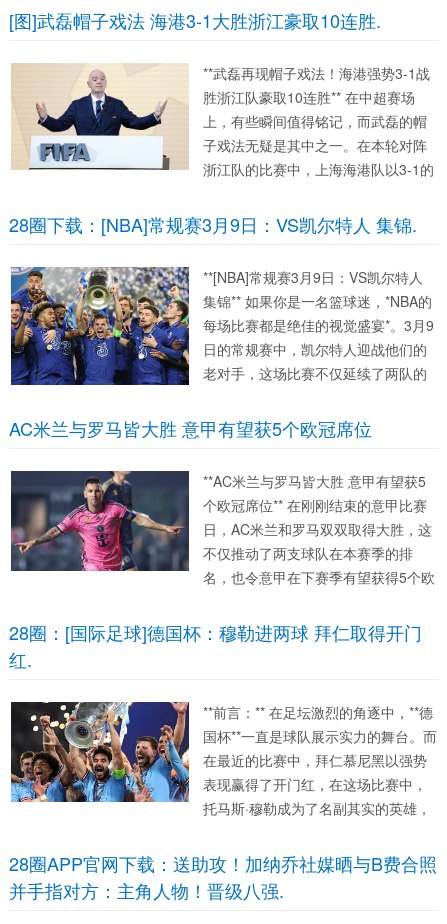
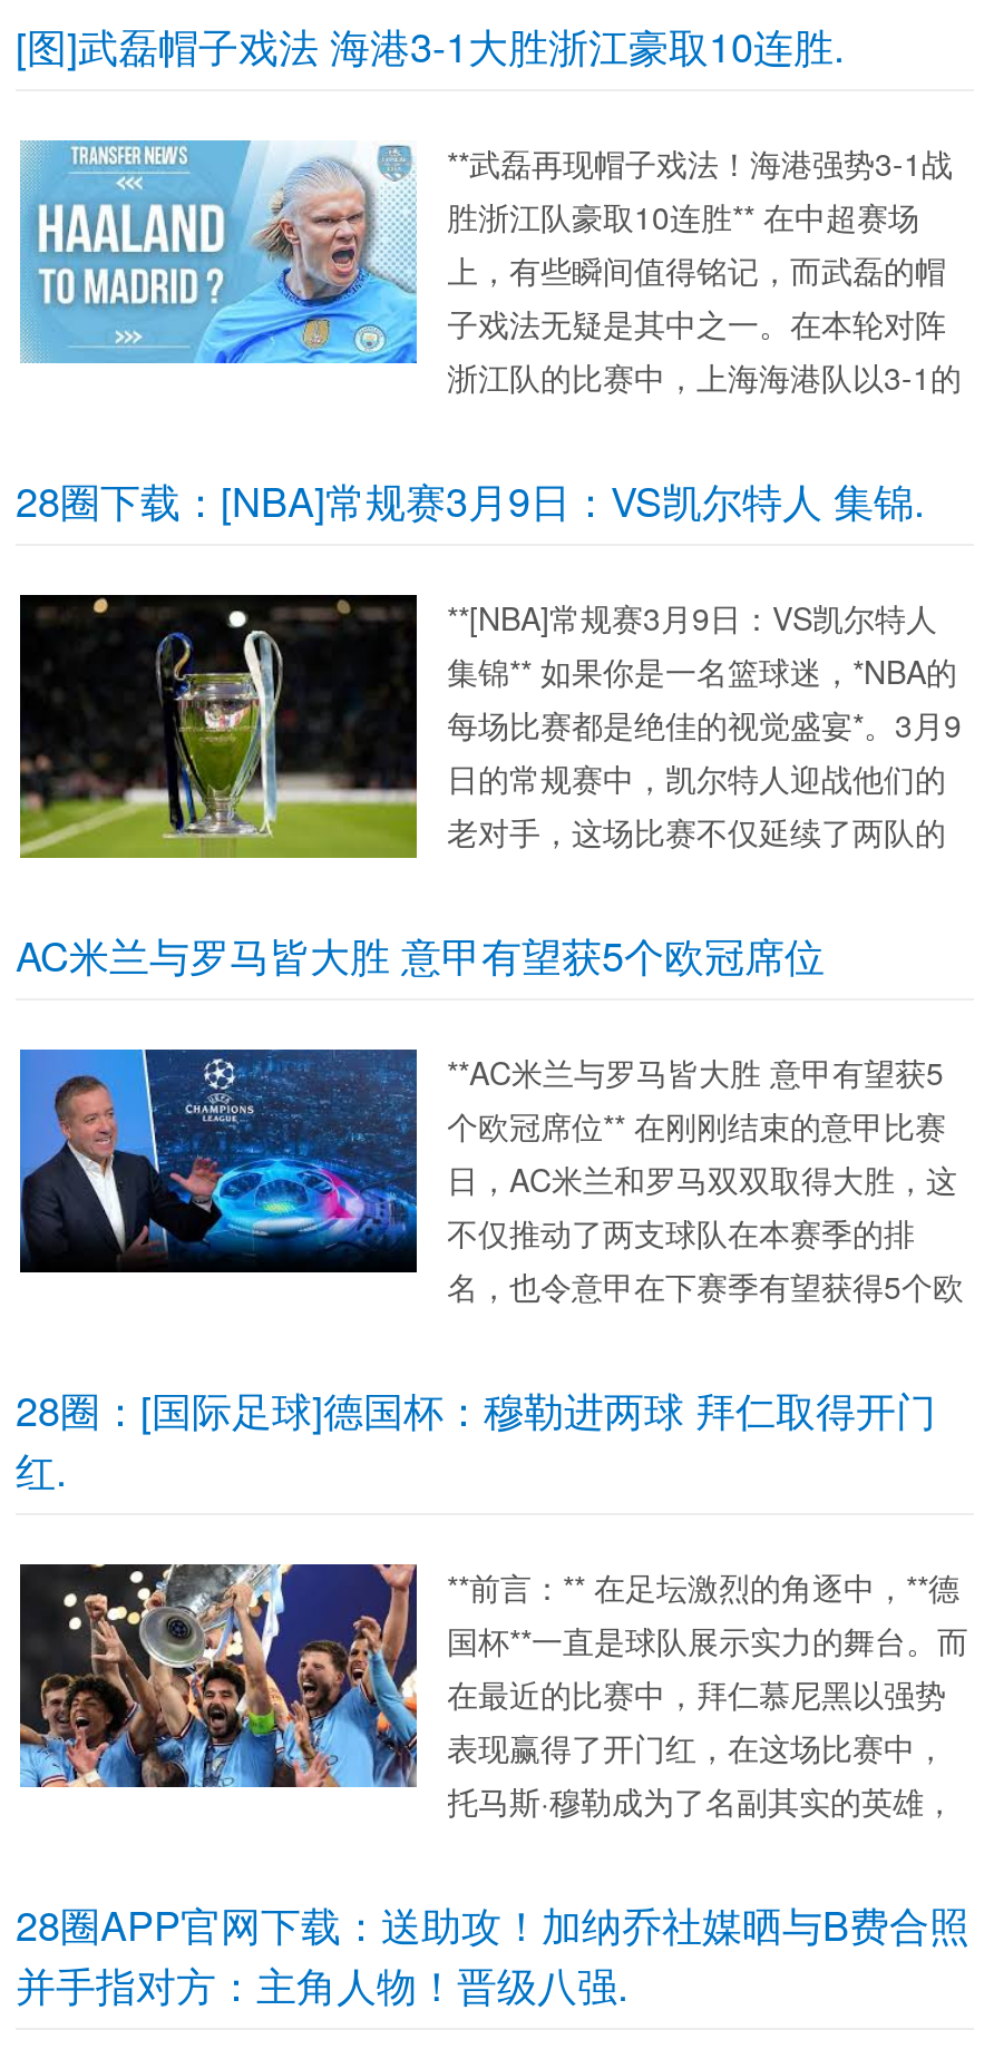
[11,63,189,171] [image] -> [18,138,419,379] [image]
[10,266,190,386] [image] -> [18,593,419,860] [image]
[10,470,190,572] [image] -> [18,1047,419,1275] [image]

